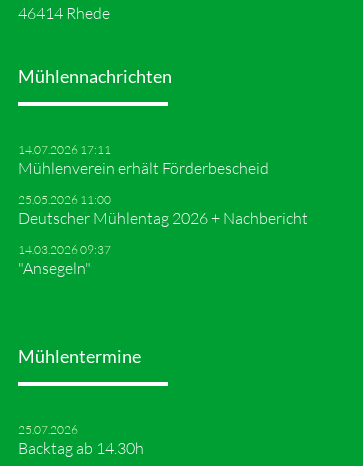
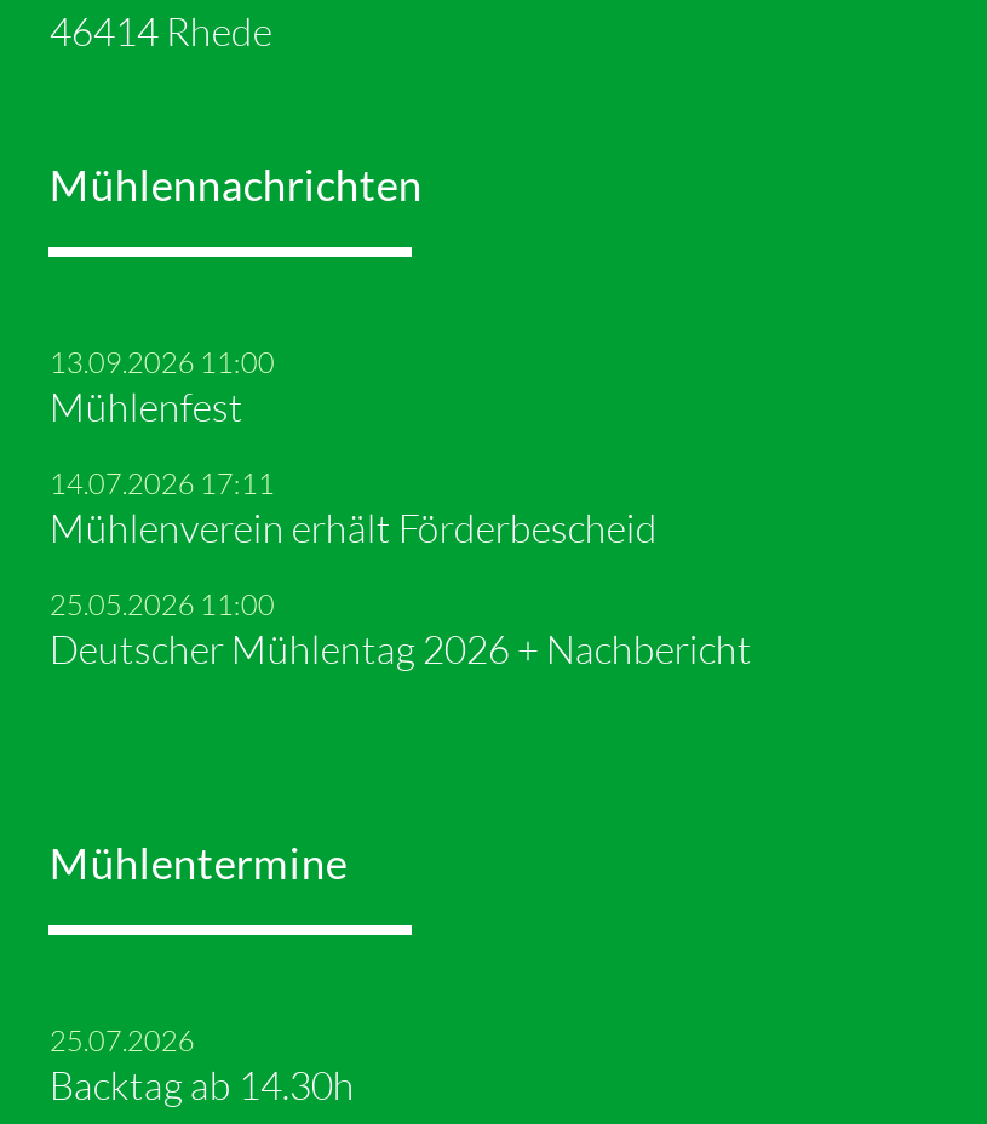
none -> [49,343,275,430] 13.09.2026 11:00 | Mühlenfest
moved [18,142,308,228] -> [49,464,752,672]: 14.07.2026 17:11 | Mühlenverein erhält Förderbescheid | 25.05.2026 11:00 | Deutscher Mühlentag 2026 + Nachbericht
[18,242,111,278] 14.03.2026 09:37 | "Ansegeln" -> none

